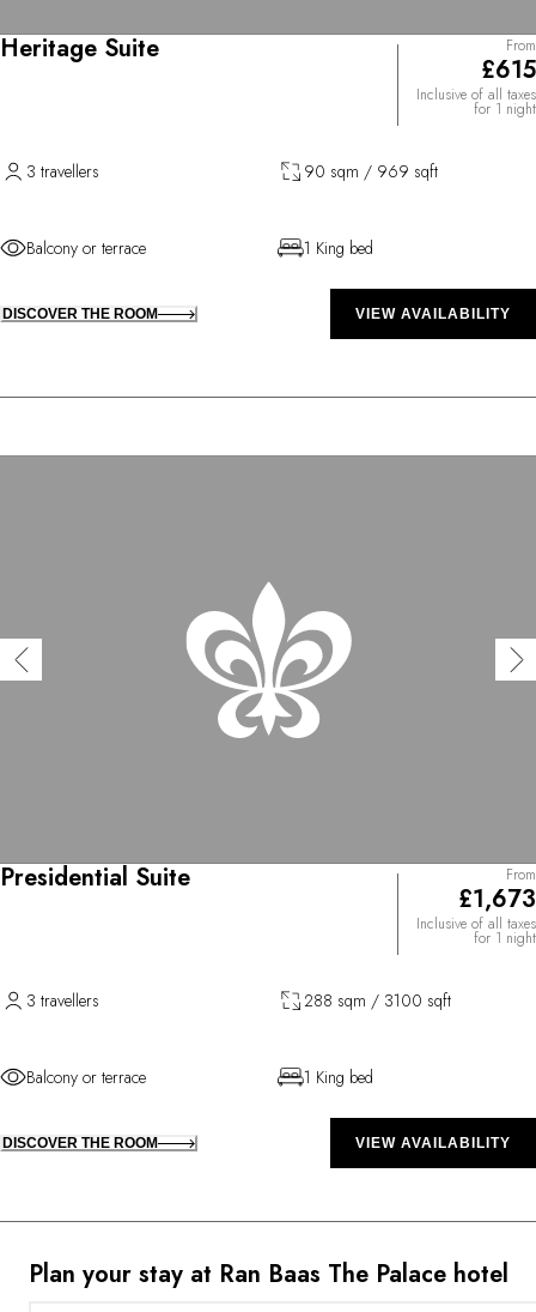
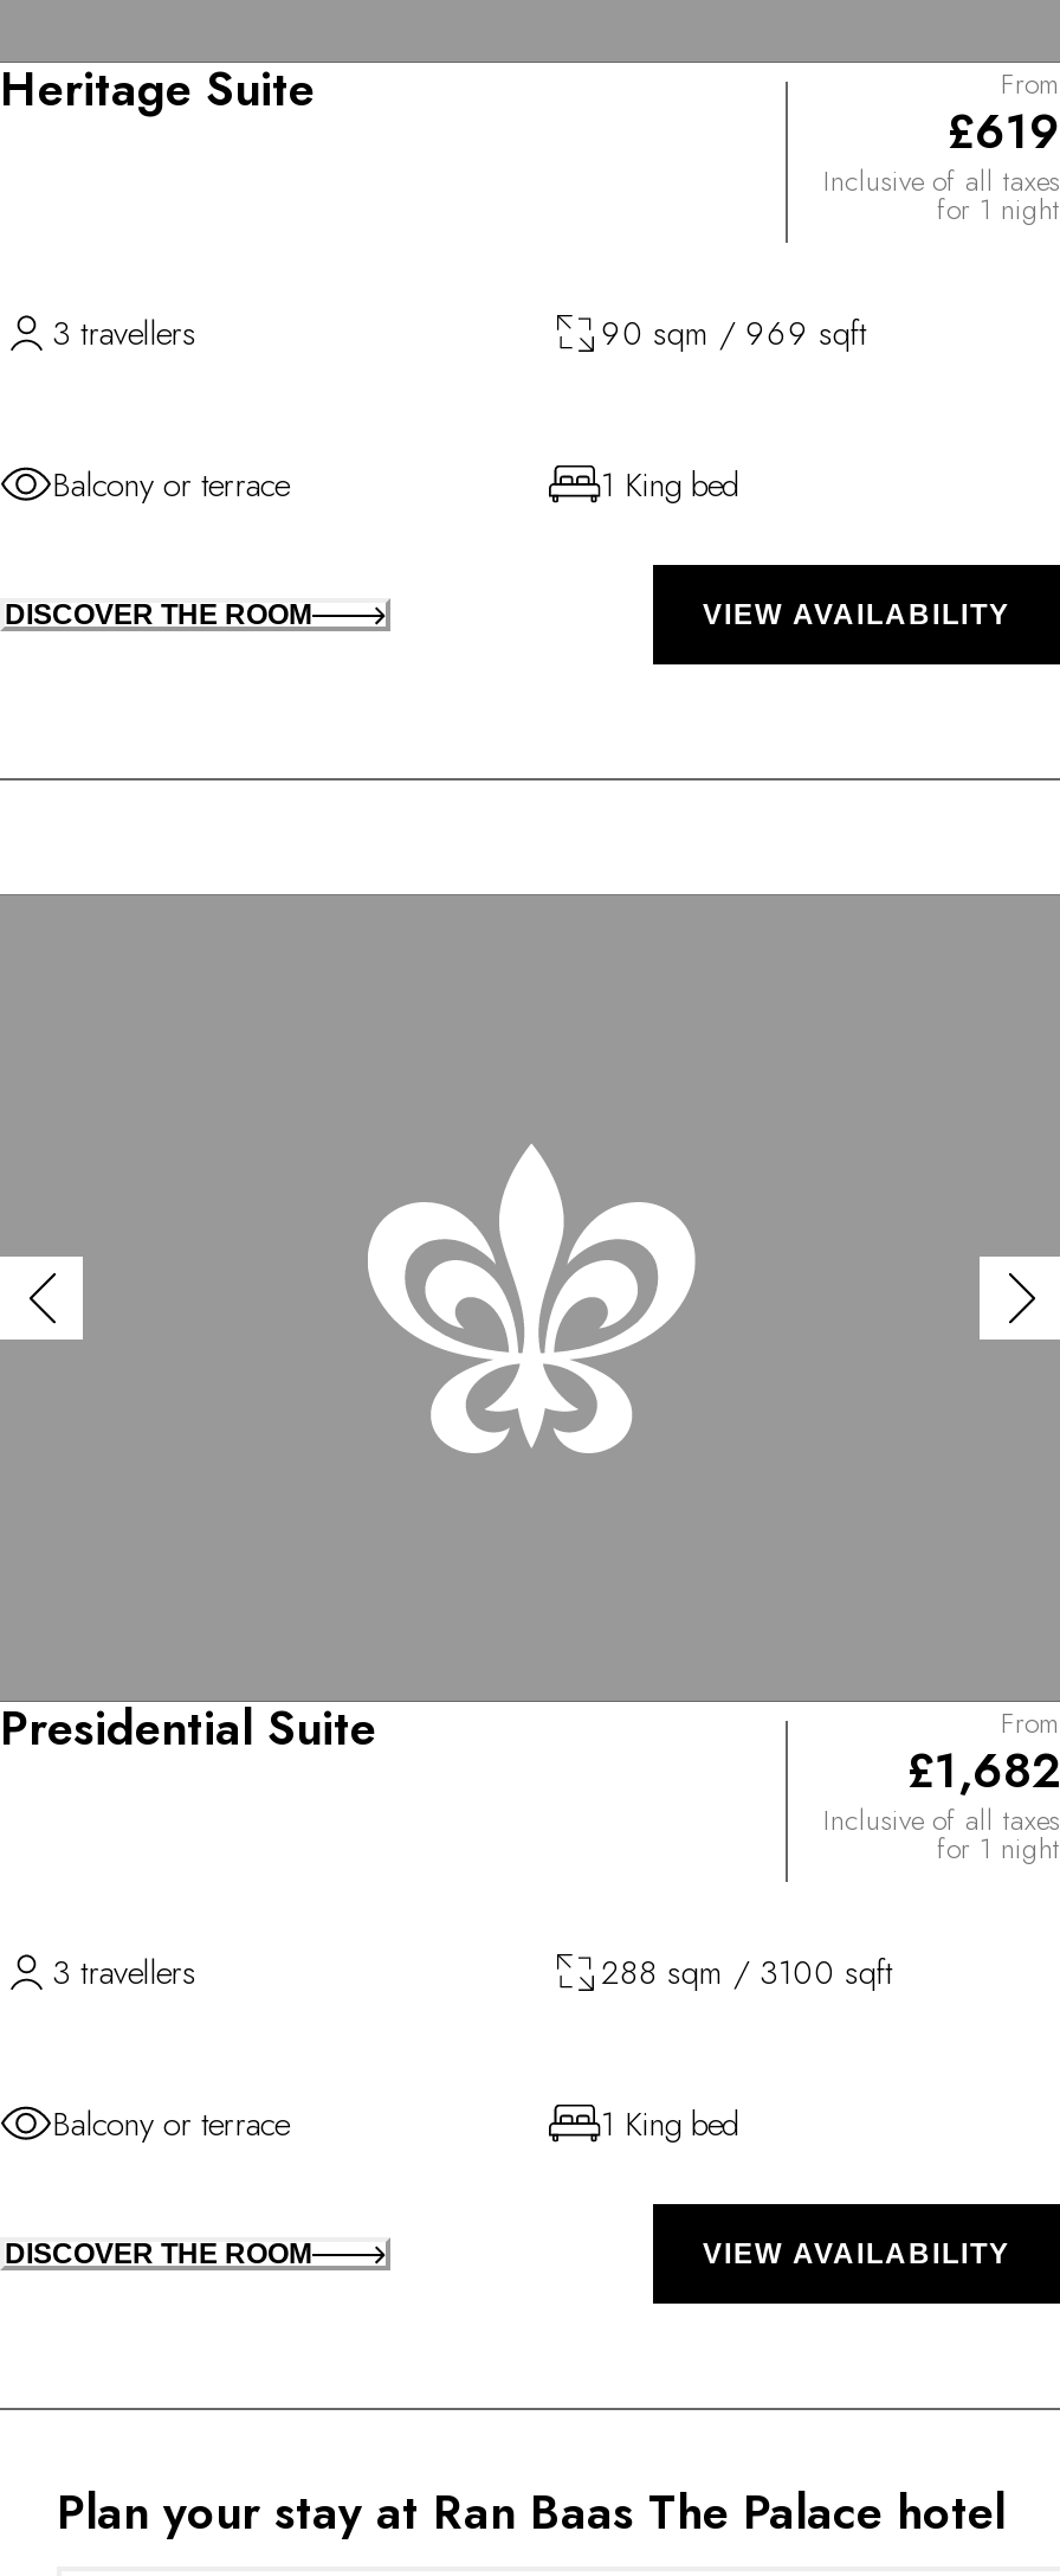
[481,53,536,88] £615 -> [946,99,1060,168] £619
[458,882,536,917] £1,673 -> [906,1738,1060,1807] £1,682

